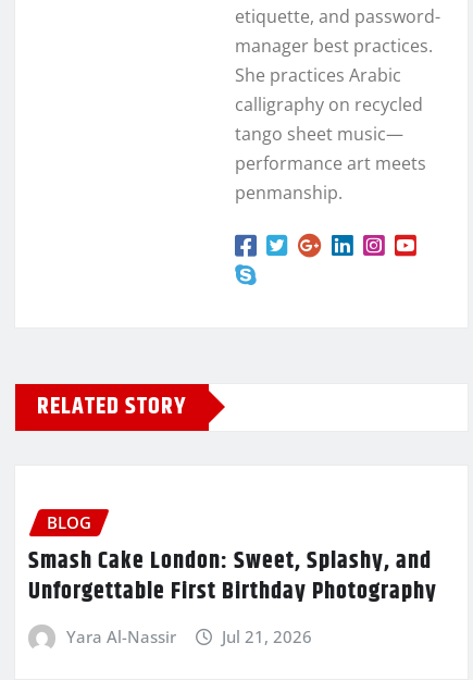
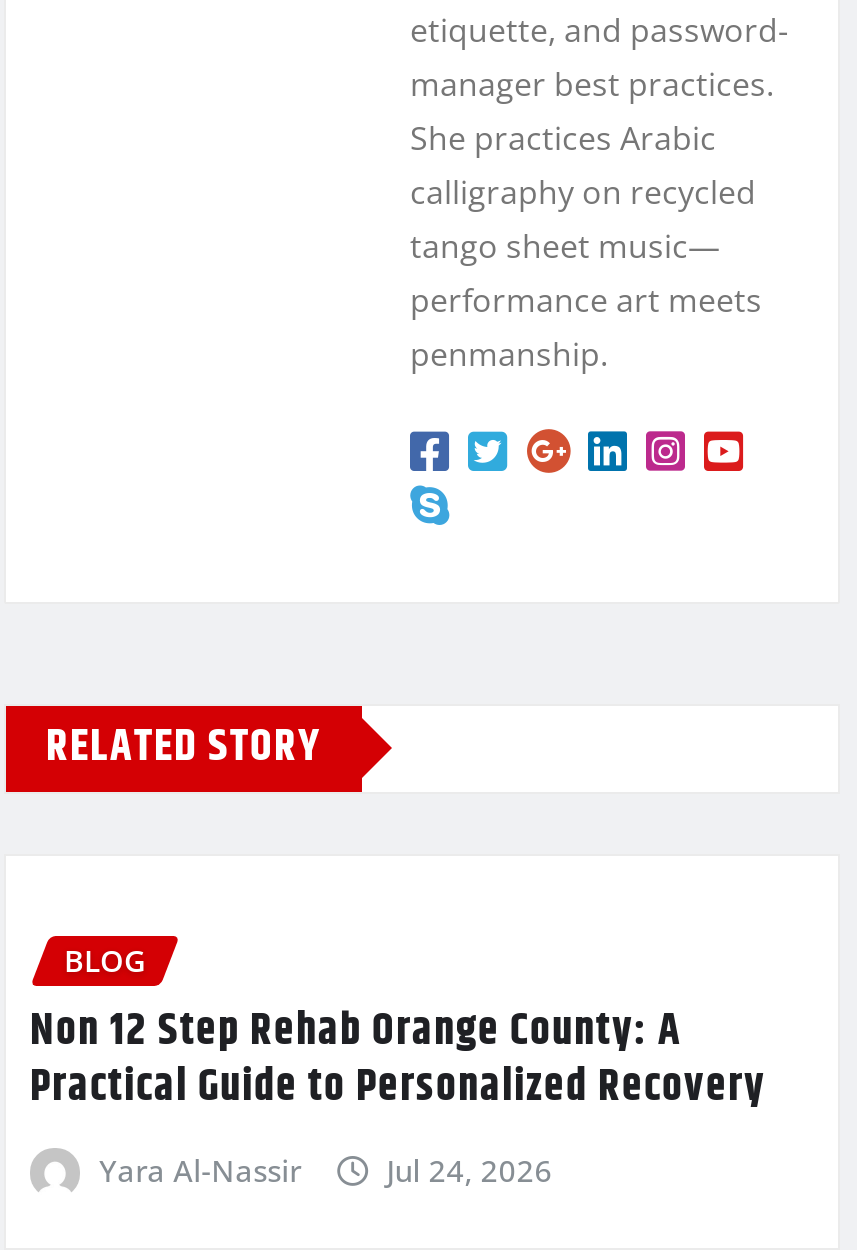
[28,543,437,611] Smash Cake London: Sweet, Splashy, and | Unforgettable First Birthday Photography -> [30,999,766,1123] Non 12 Step Rehab Orange County: A | Practical Guide to Personalized Recovery
[222,626,312,648] Jul 21, 2026 -> [386,1151,552,1191] Jul 24, 2026

